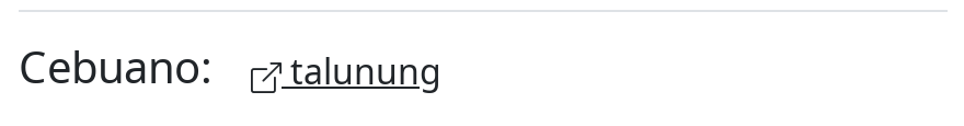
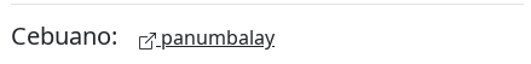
[282,48,441,96] talunung -> [156,24,275,51] panumbalay

